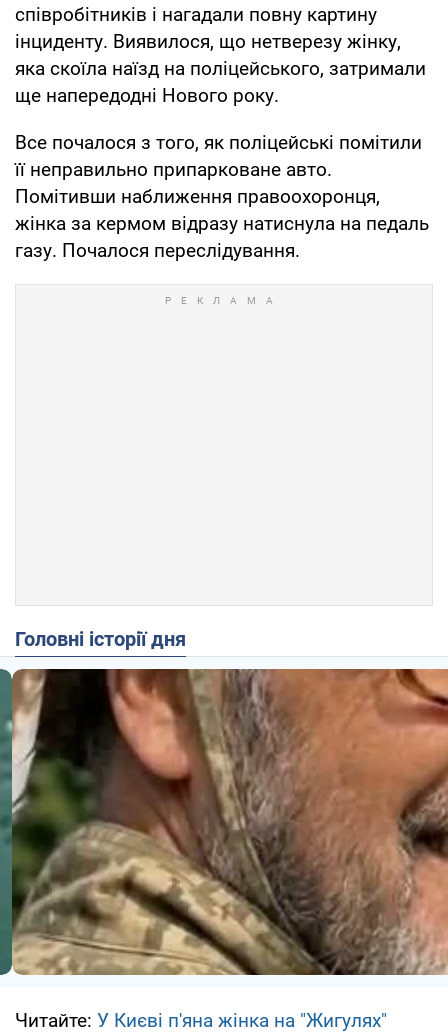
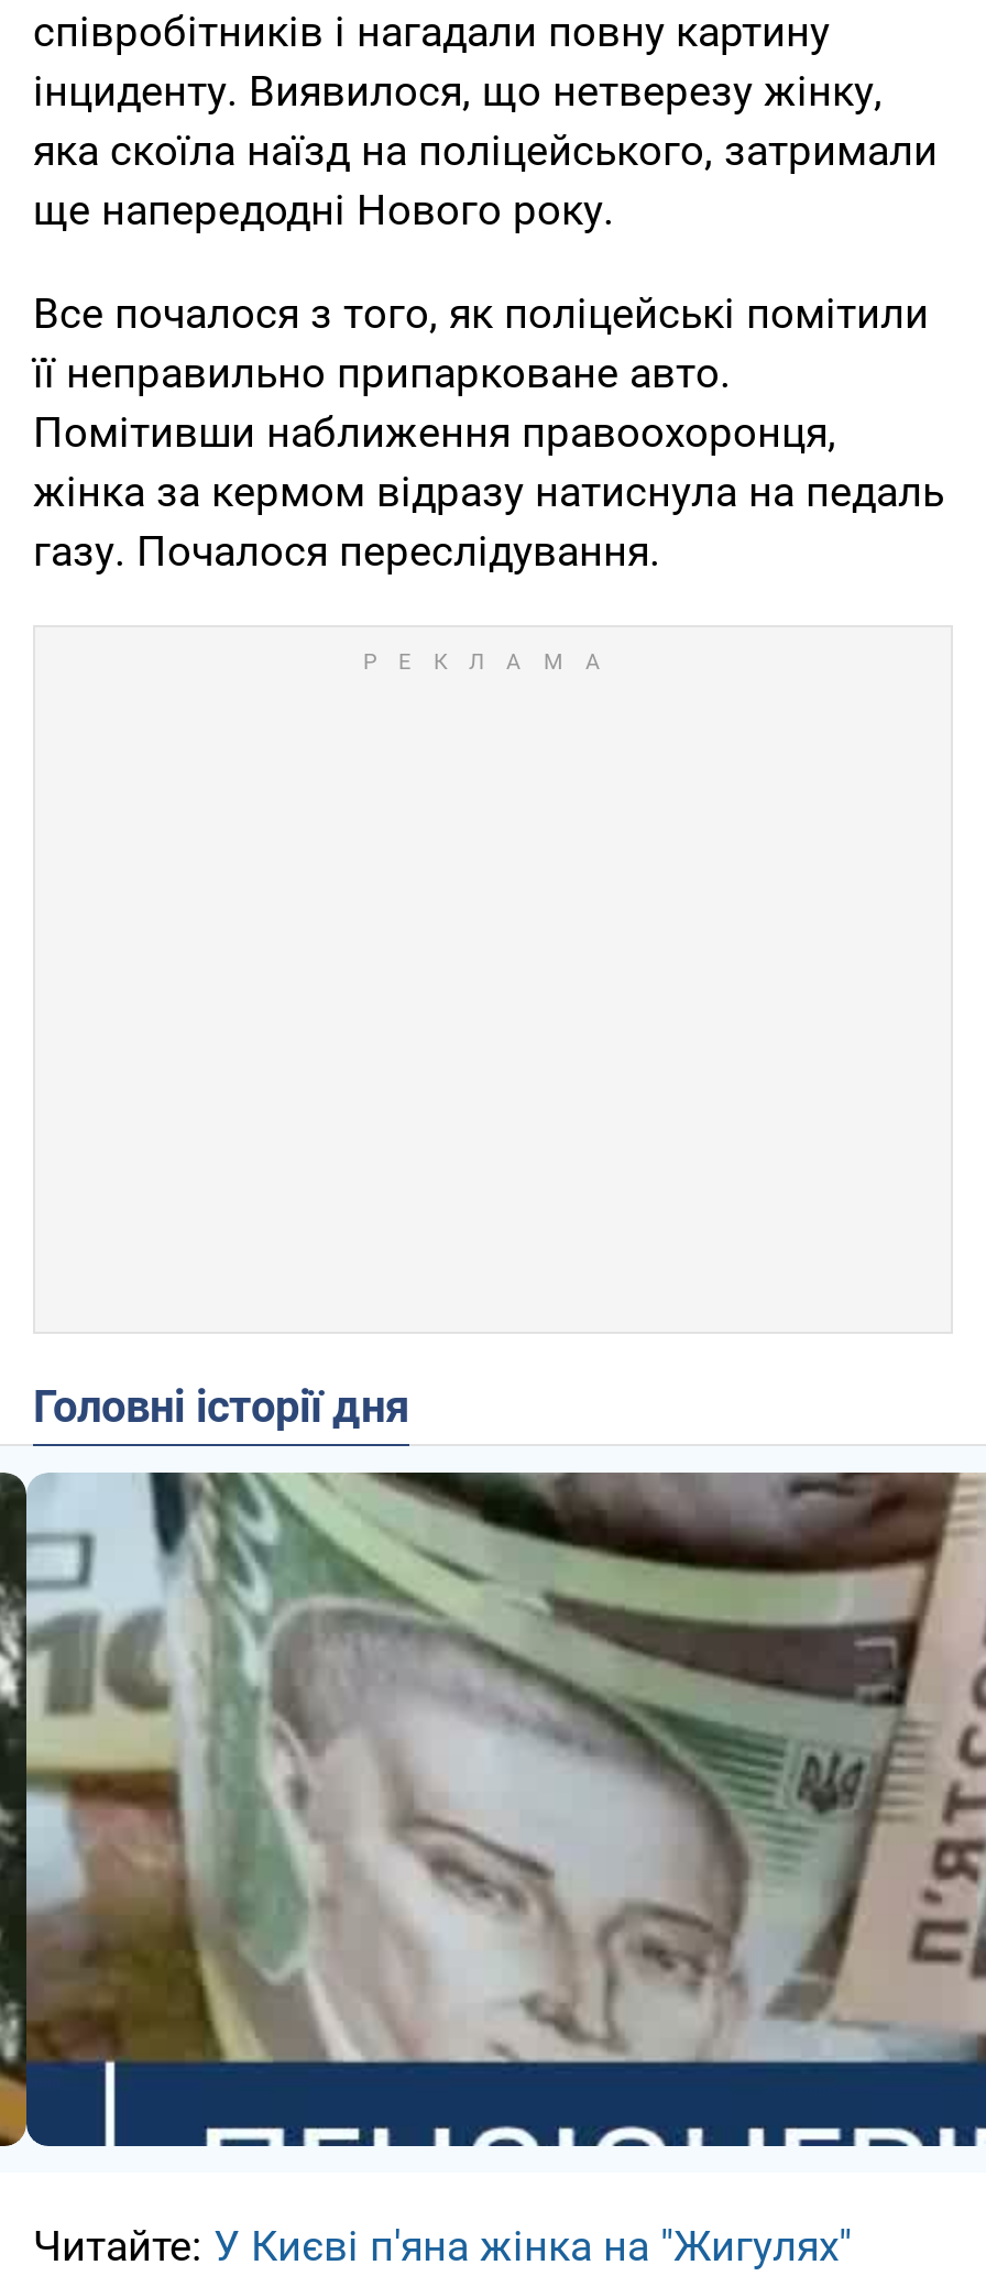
[3,668,445,976] [image] -> [7,1470,979,2148] [image]

